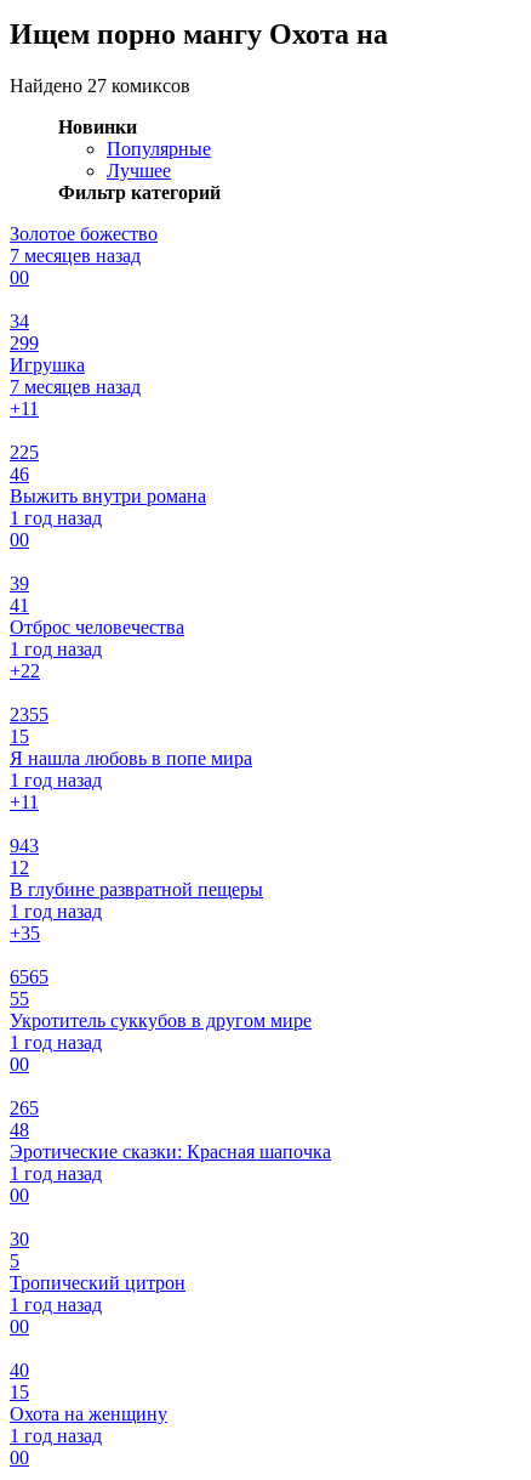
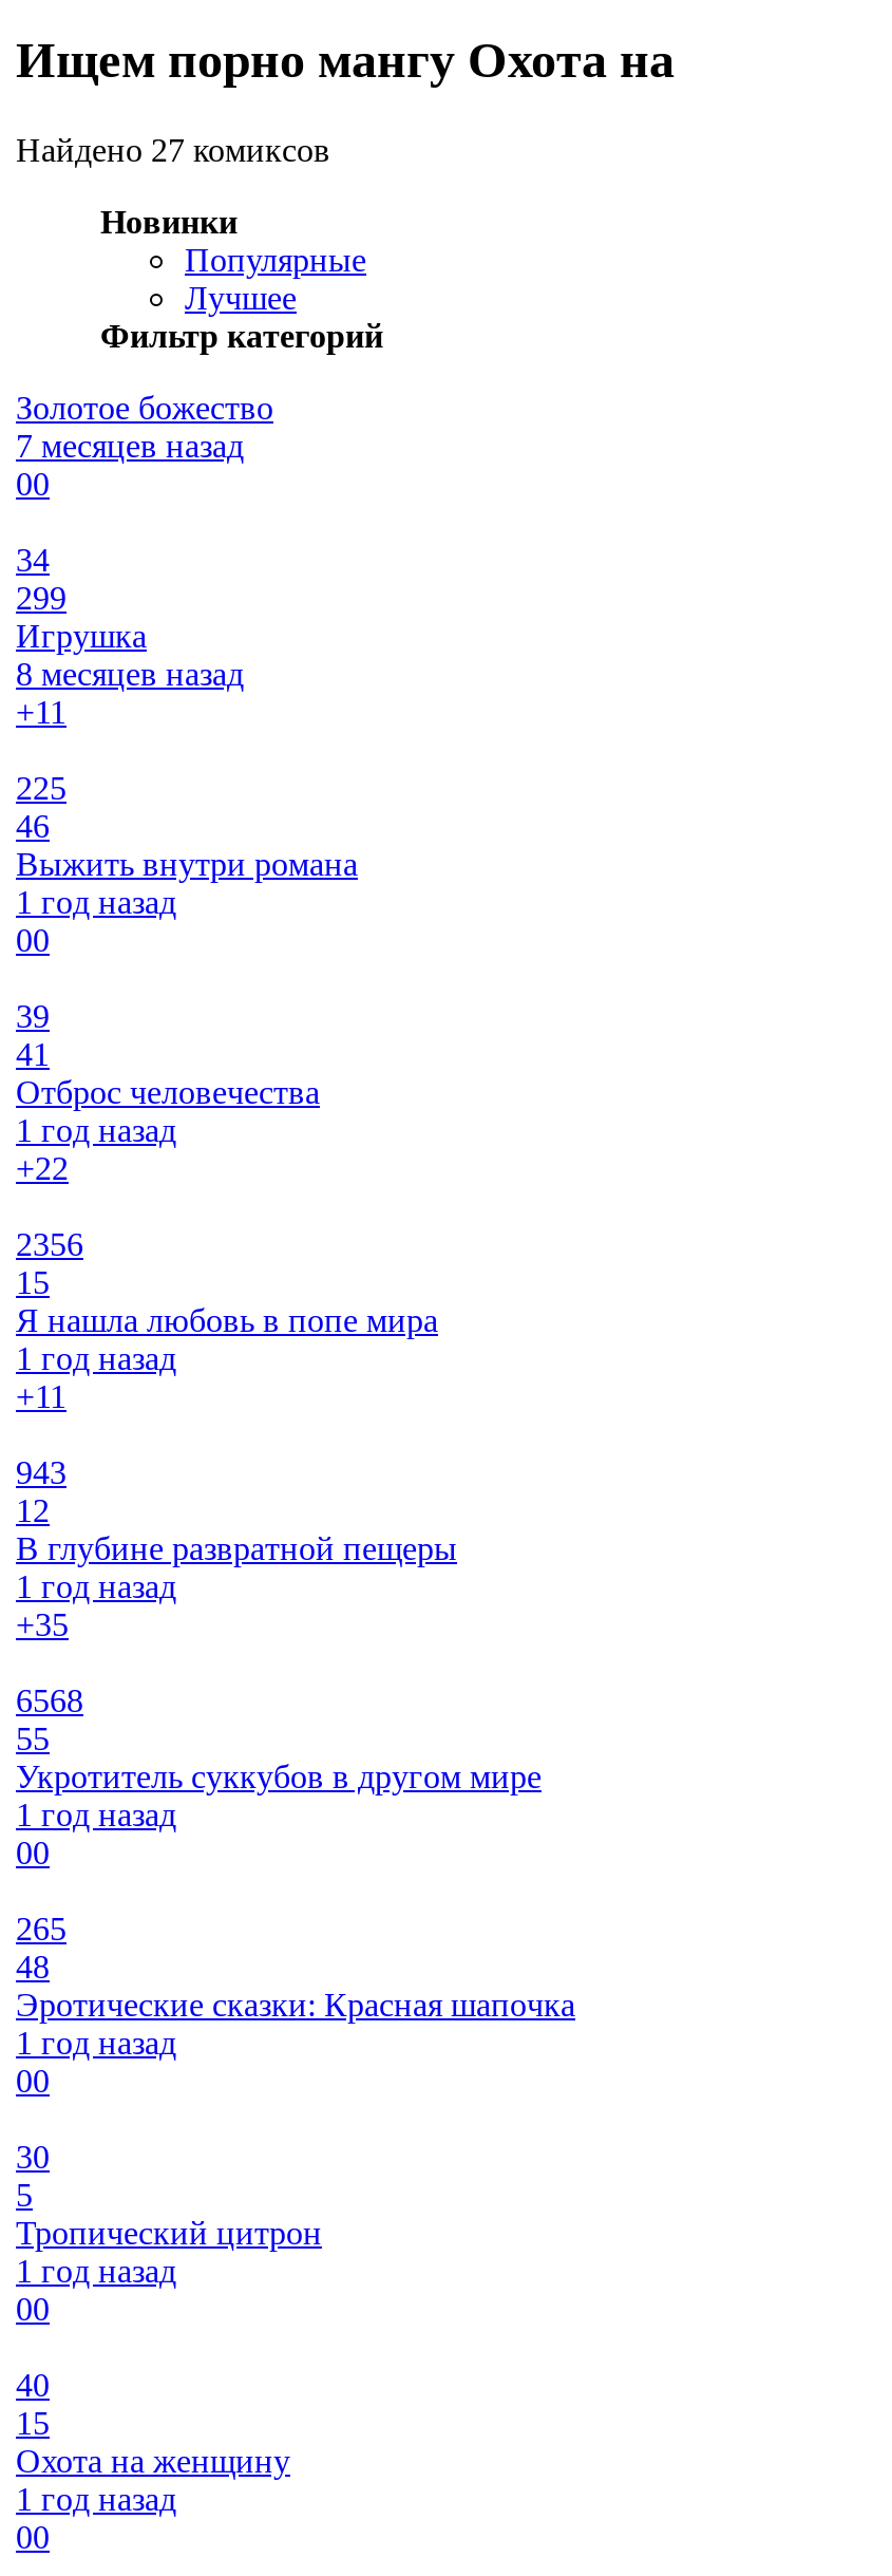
[10,377,141,397] 7 месяцев назад -> [16,656,244,692] 8 месяцев назад
[10,704,48,725] 2355 -> [16,1227,83,1263] 2356
[10,967,48,987] 6565 -> [16,1683,83,1719] 6568

